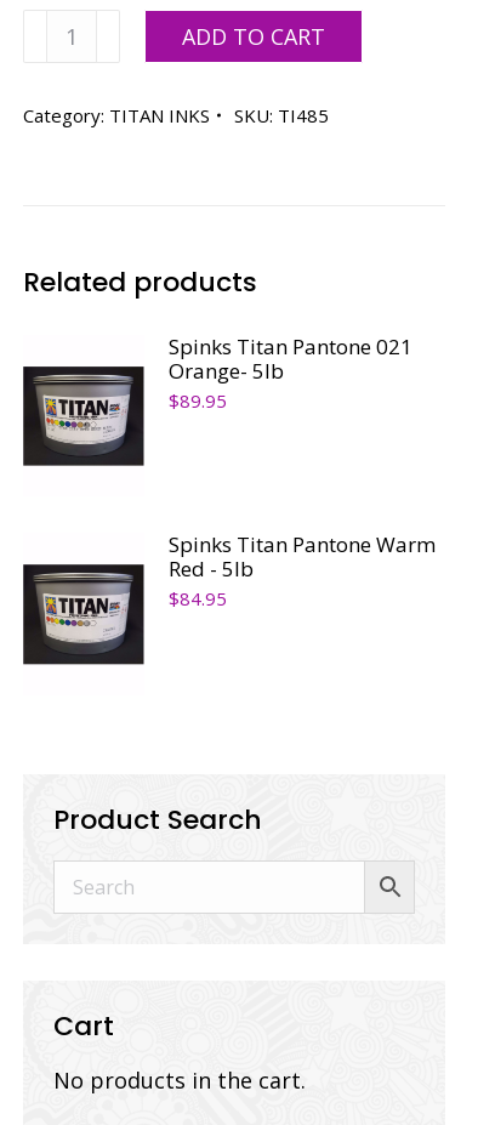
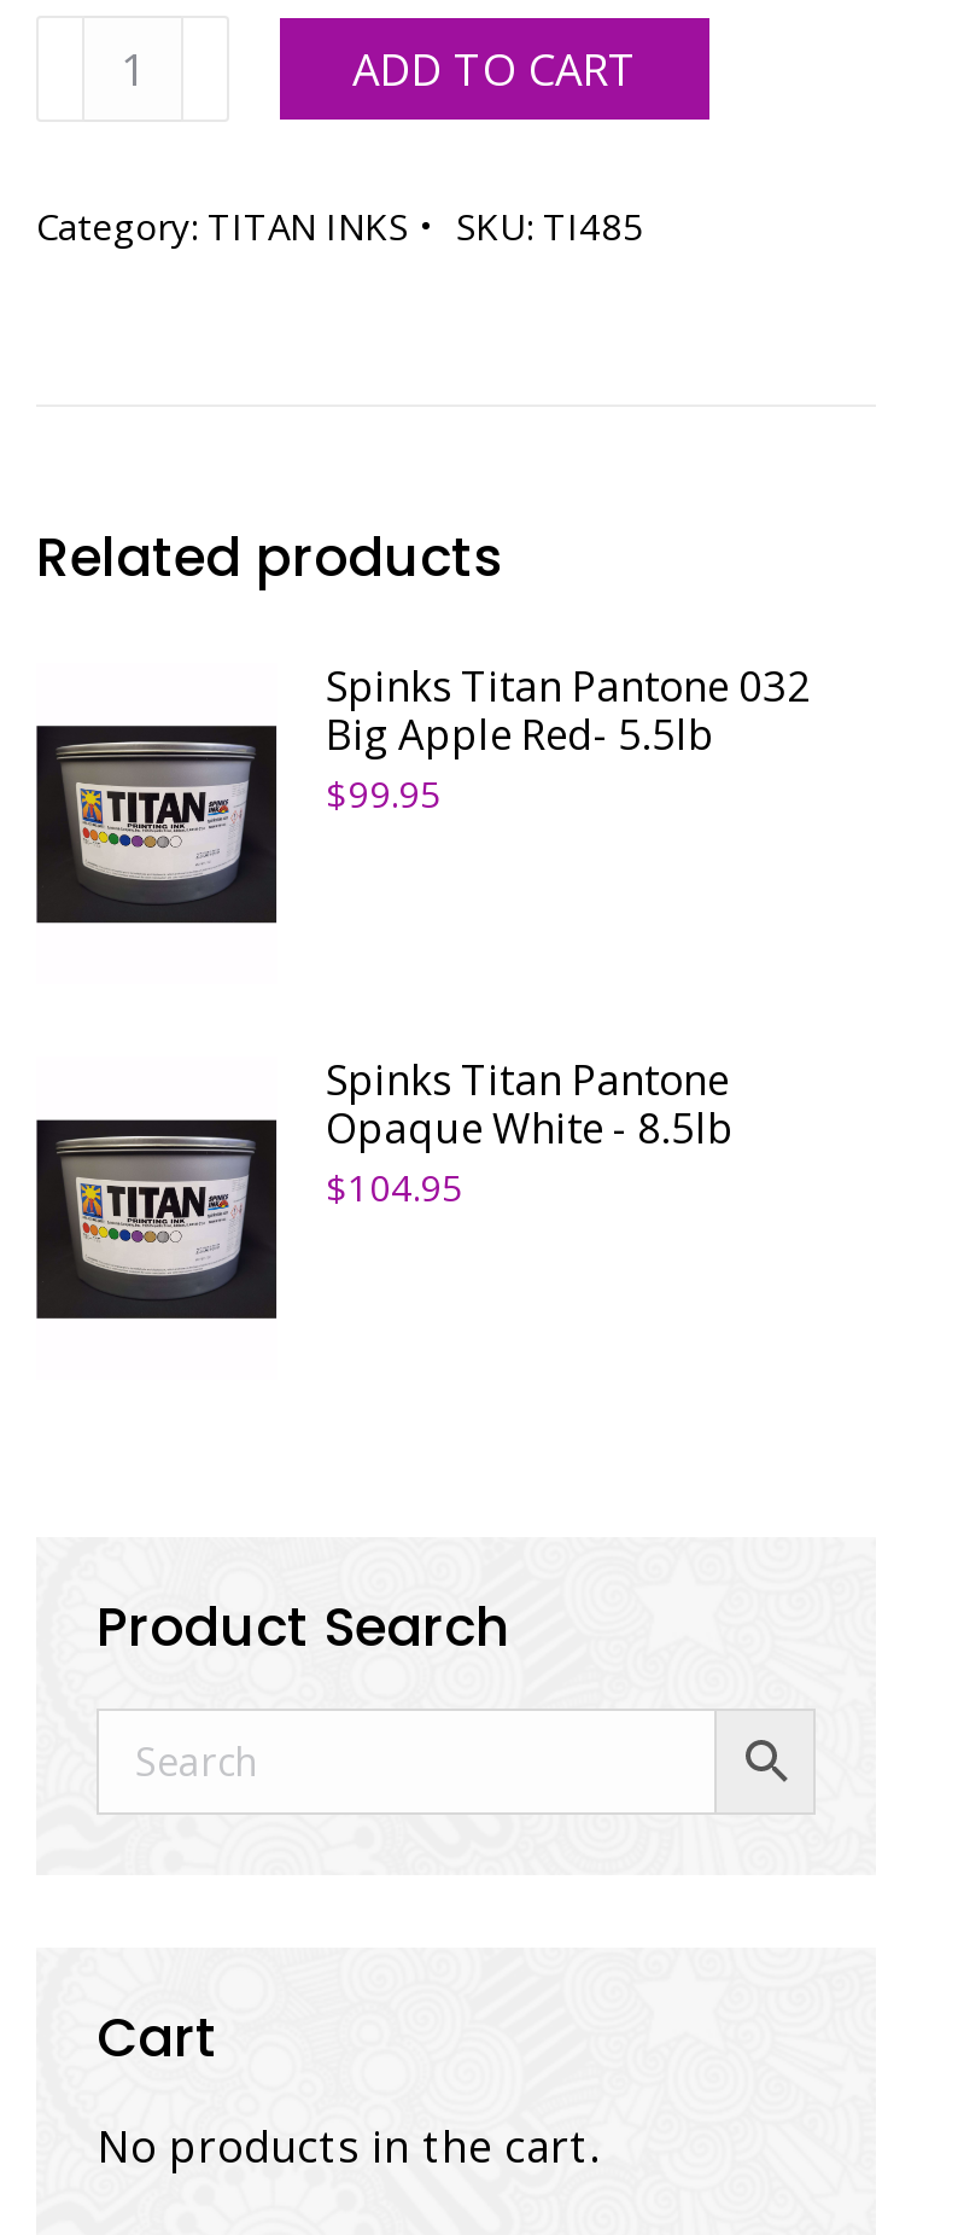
[169,333,412,413] Spinks Titan Pantone 021 | Orange- 5lb | $89.95 -> [326,658,811,817] Spinks Titan Pantone 032 | Big Apple Red- 5.5lb | $99.95
[169,531,436,611] Spinks Titan Pantone Warm | Red - 5lb | $84.95 -> [326,1052,734,1212] Spinks Titan Pantone | Opaque White - 8.5lb | $104.95

